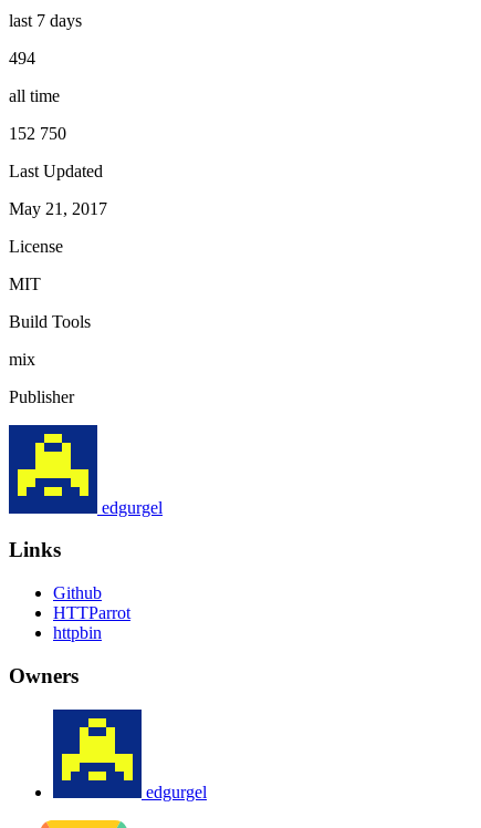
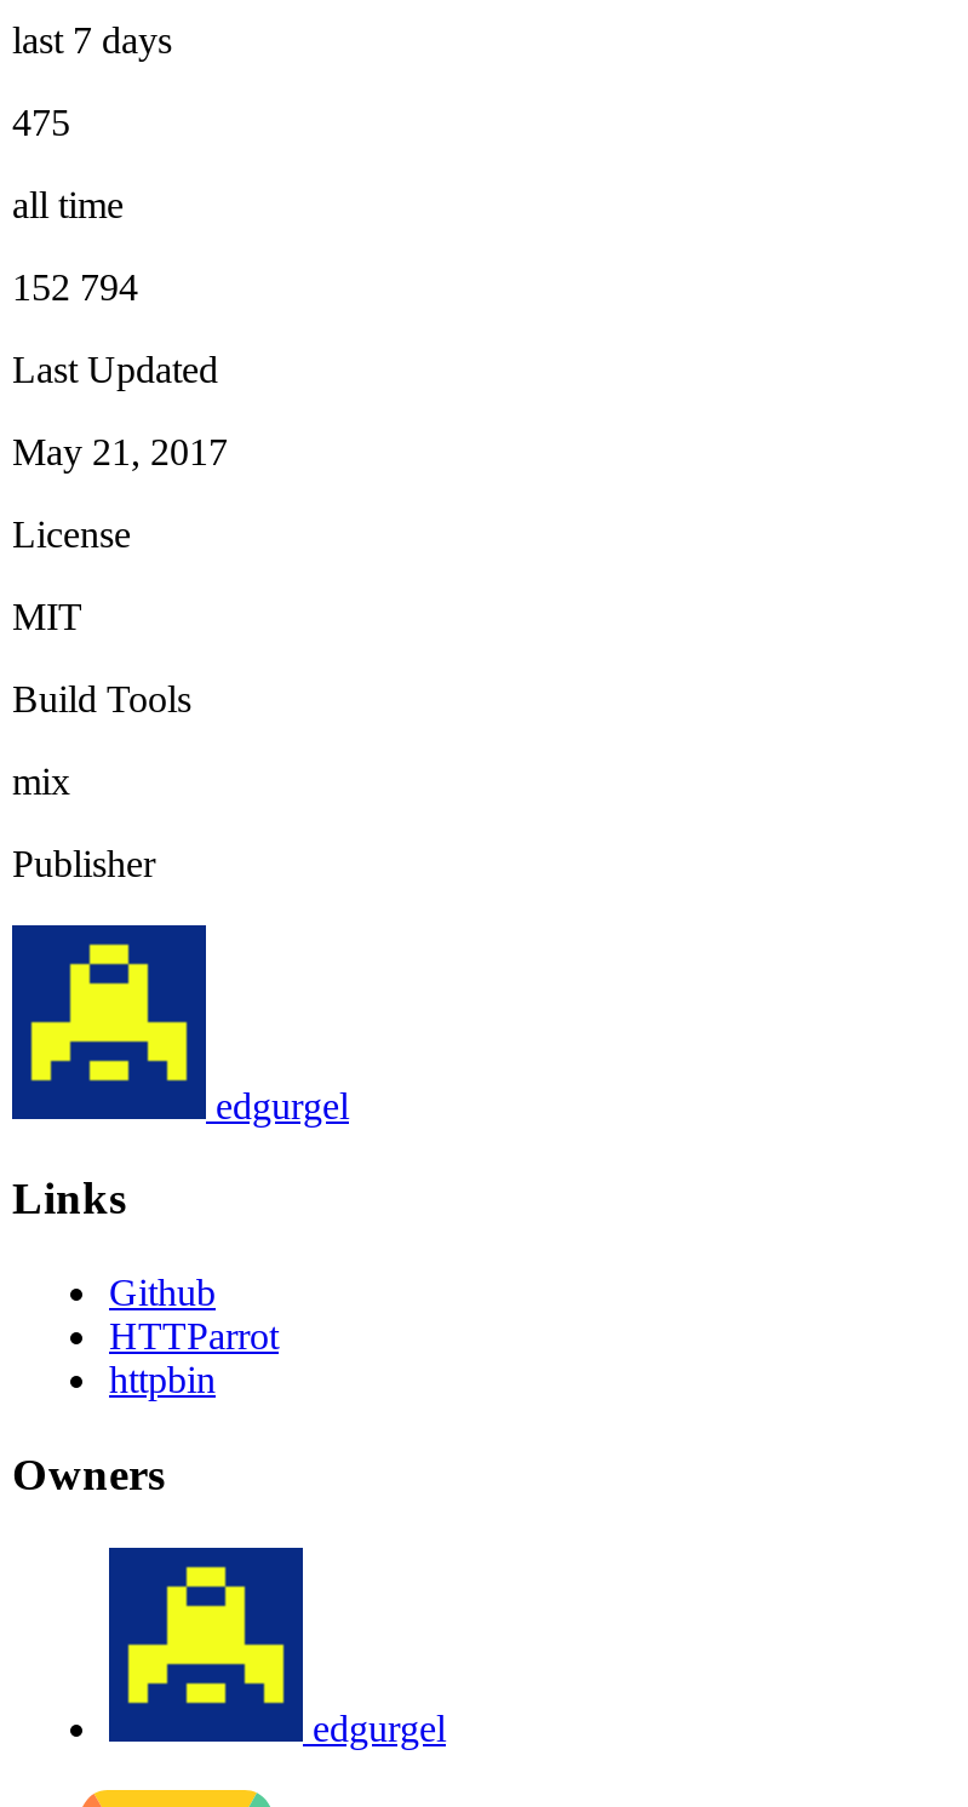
[9,48,35,67] 494 -> [12,101,70,142] 475
[9,124,66,142] 152 750 -> [12,266,138,307] 152 794

